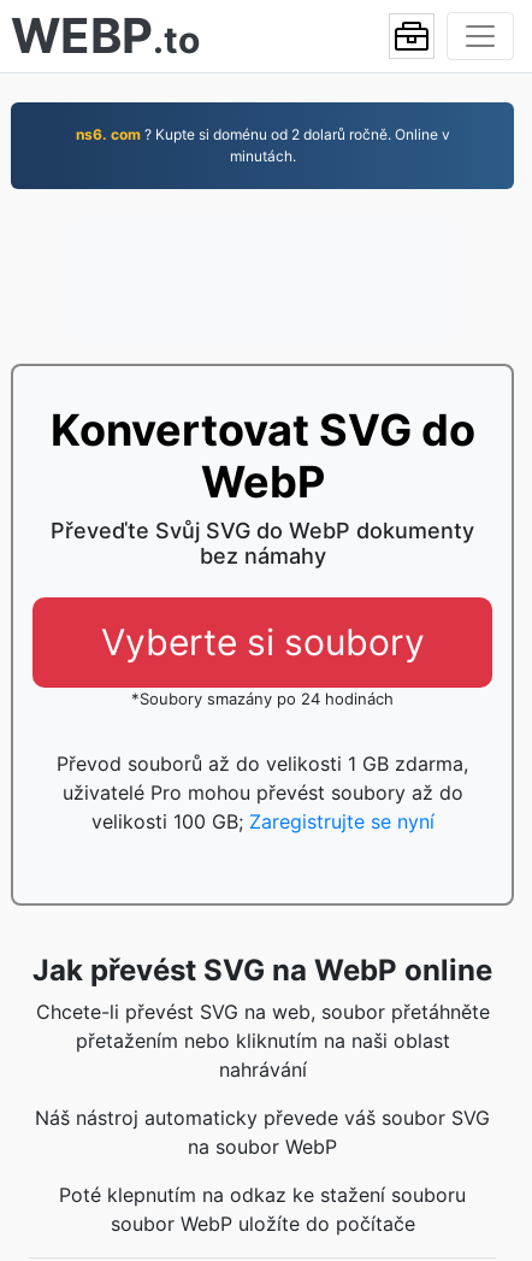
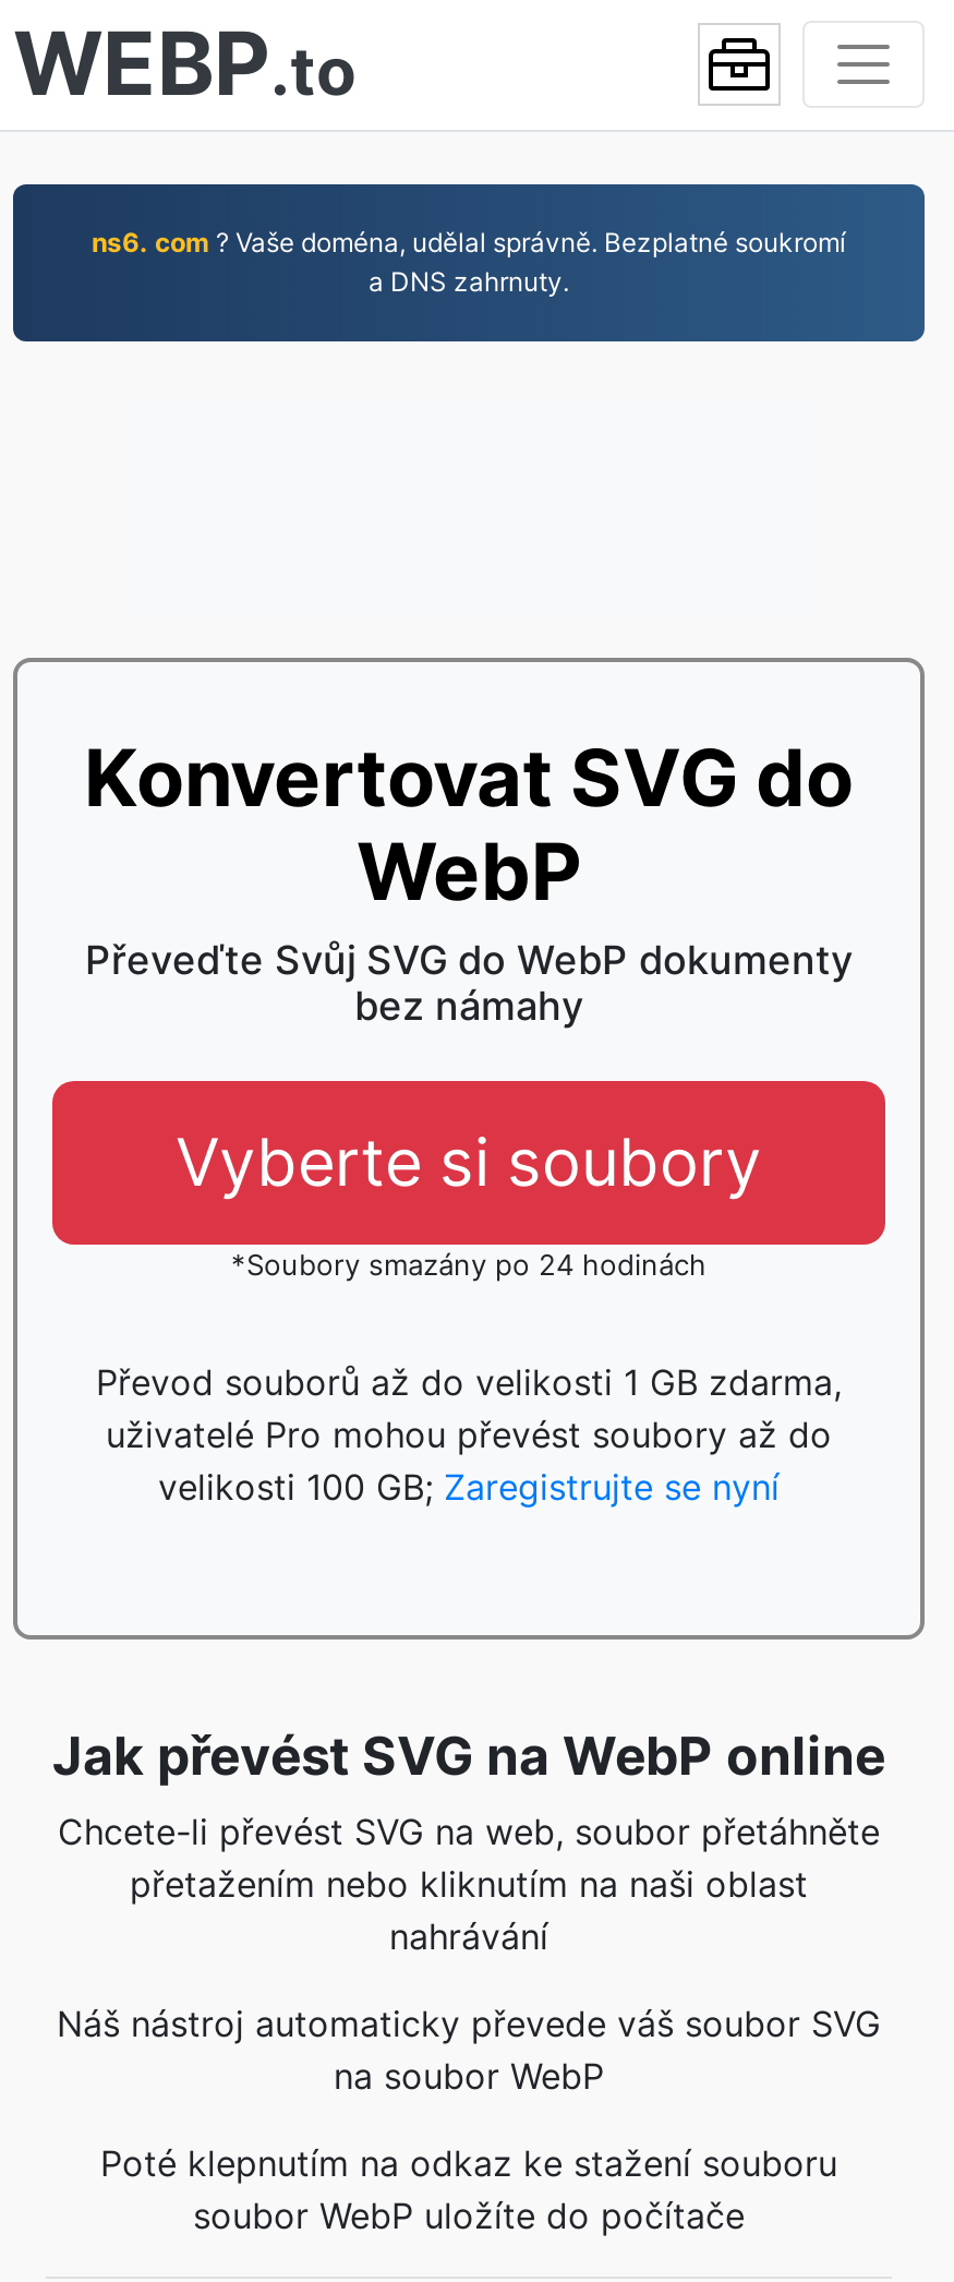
[75,125,450,165] ns6. com? Kupte si doménu od 2 dolarů ročně. Online v | minutách. -> [92,226,846,298] ns6. com? Vaše doména, udělal správně. Bezplatné soukromí | a DNS zahrnuty.

